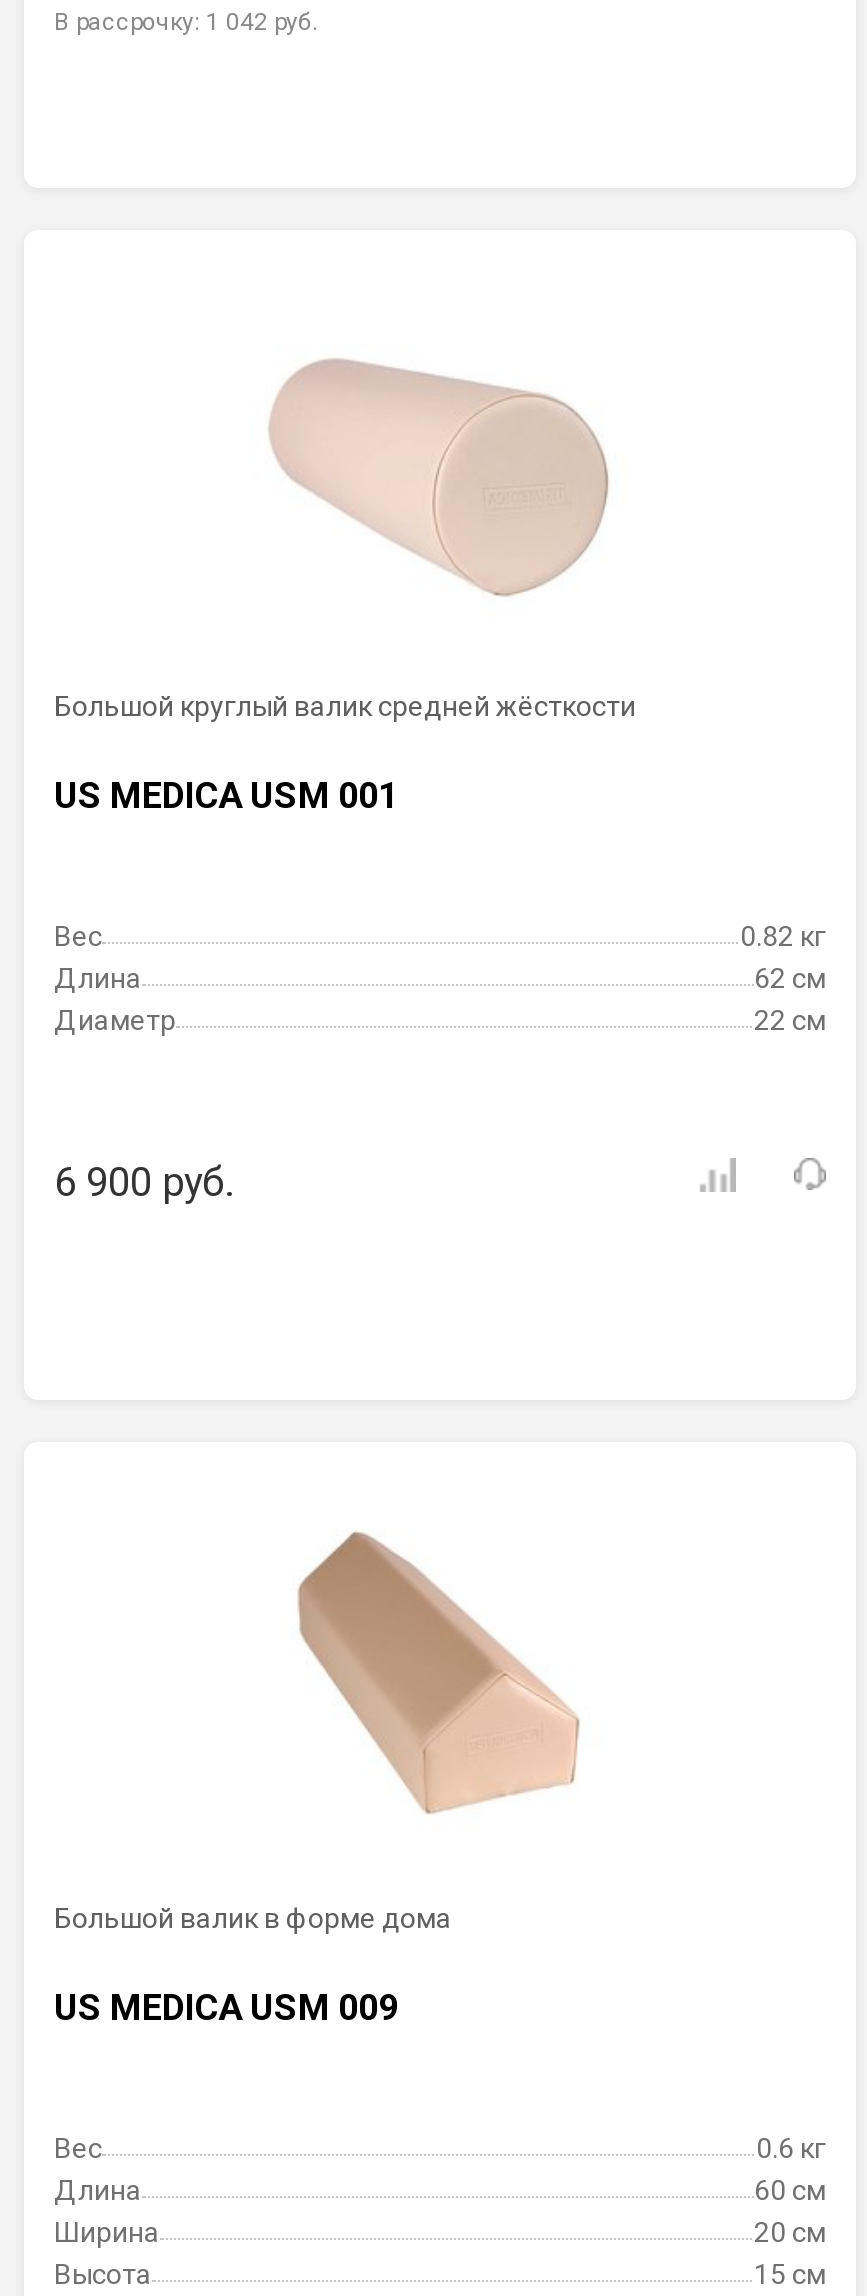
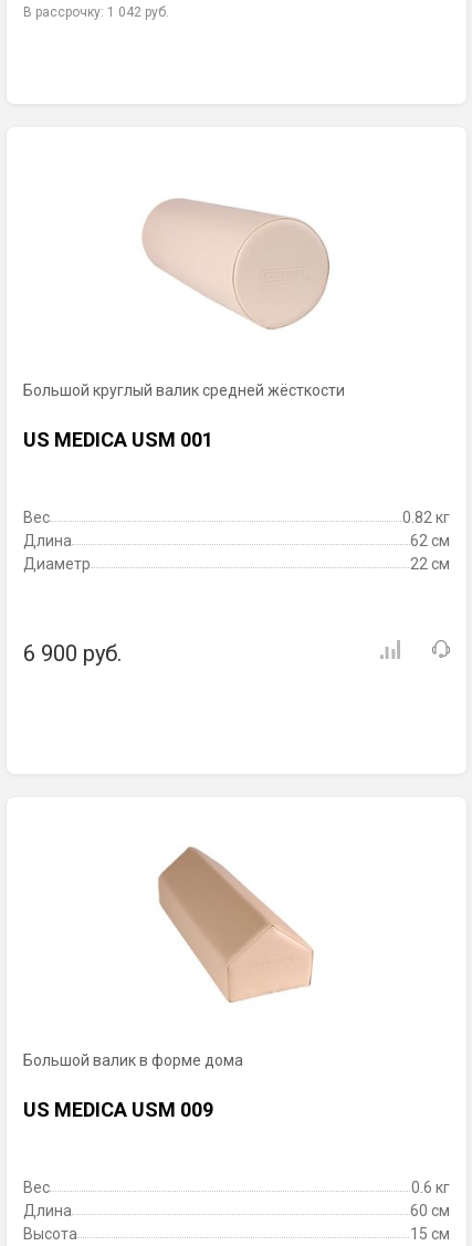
[54,2215,826,2247] Ширина | 20 см -> none

